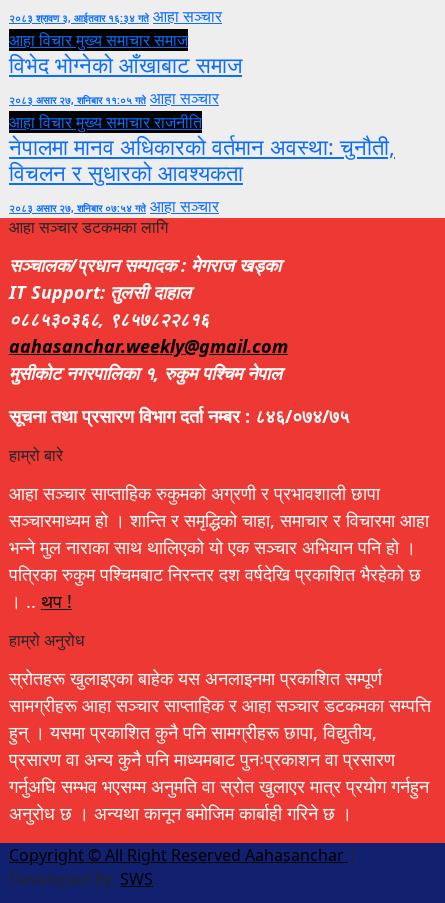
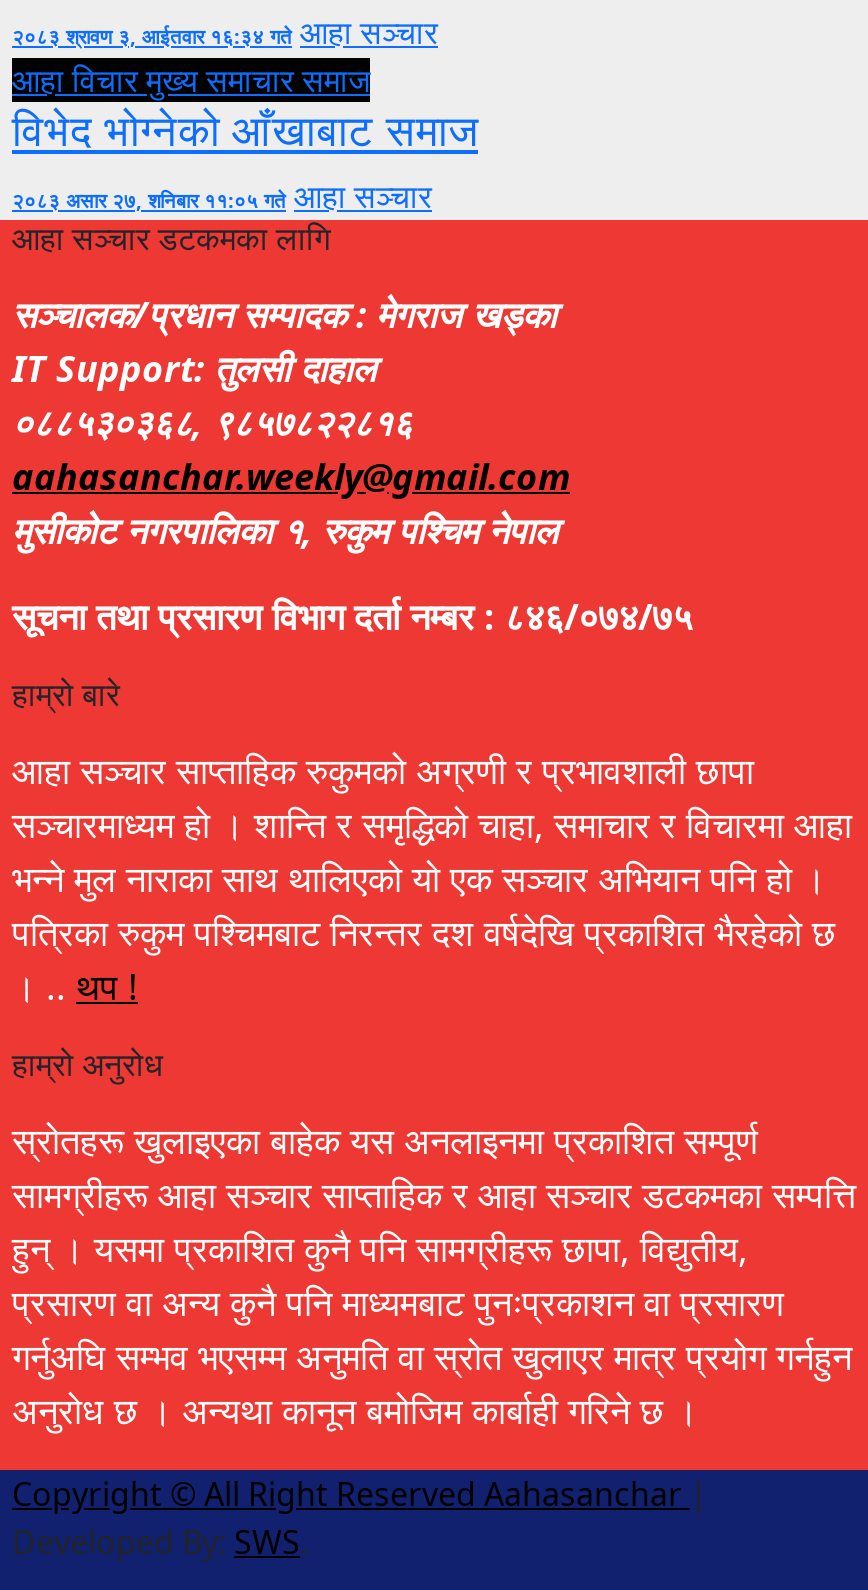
[9,111,395,217] आहा विचारमुख्य समाचारराजनीति | नेपालमा मानव अधिकारको वर्तमान अवस्था: चुनौती, | विचलन र सुधारको आवश्यकता | २०८३ असार २७, शनिबार ०७:५४ गते आहा सञ्चार -> none

